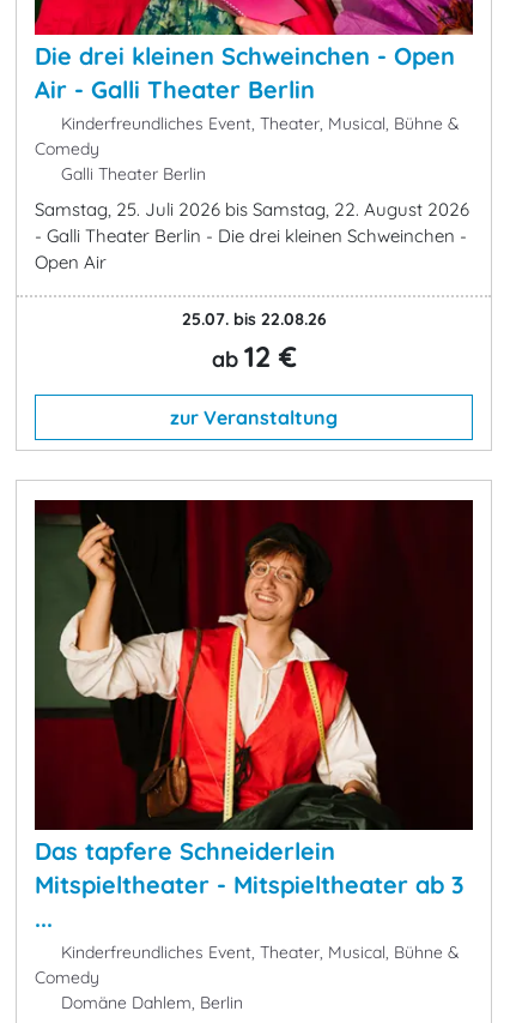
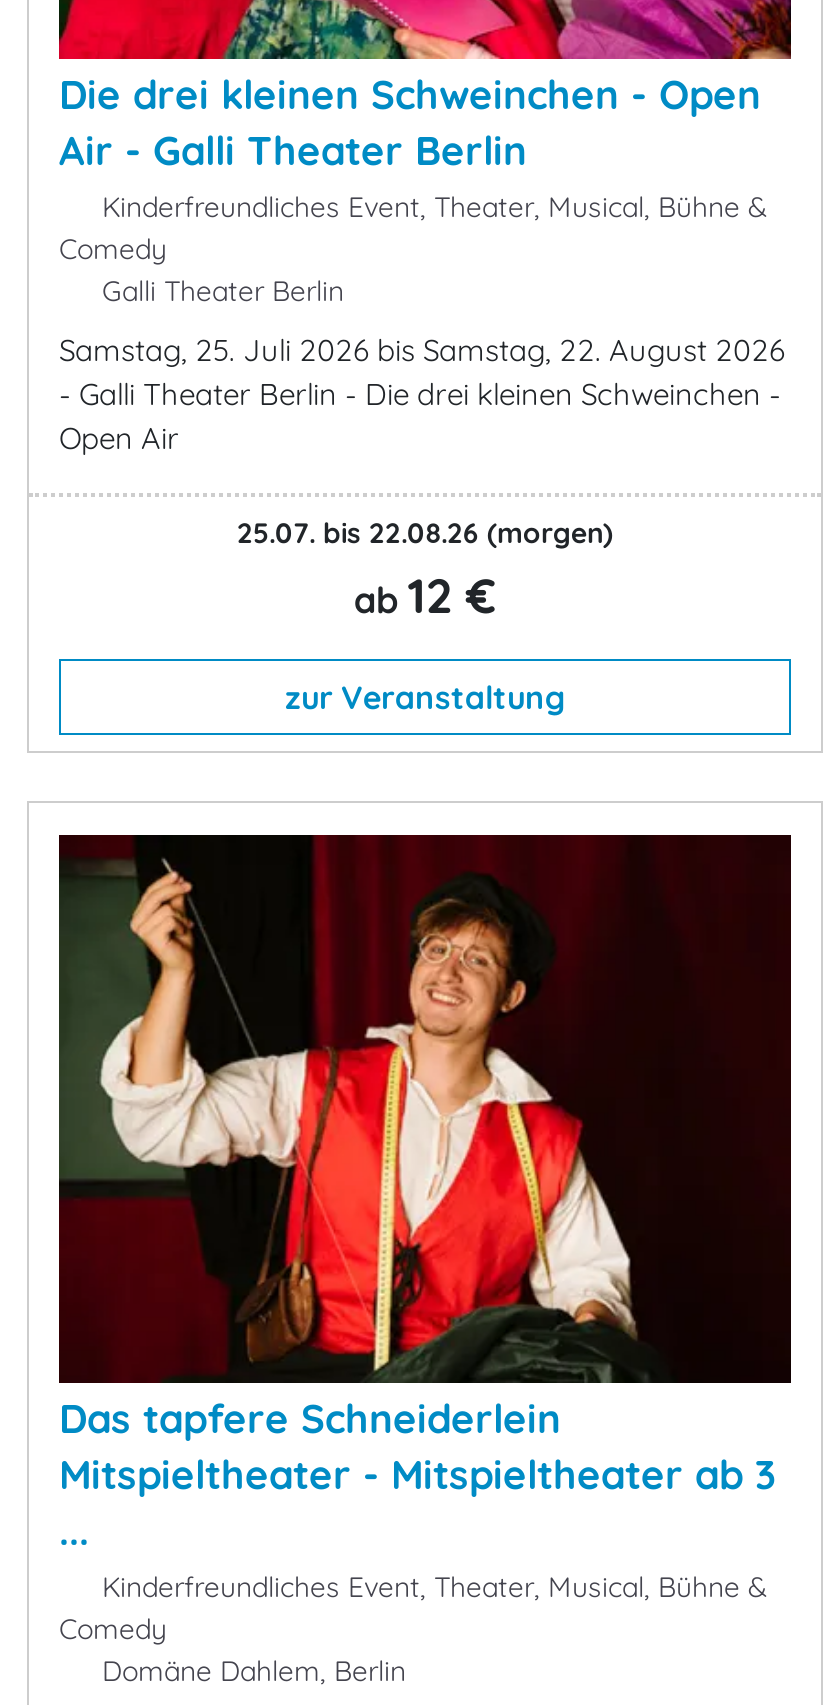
[181,309,326,330] 25.07. bis 22.08.26 -> [237,515,613,551] 25.07. bis 22.08.26 (morgen)

